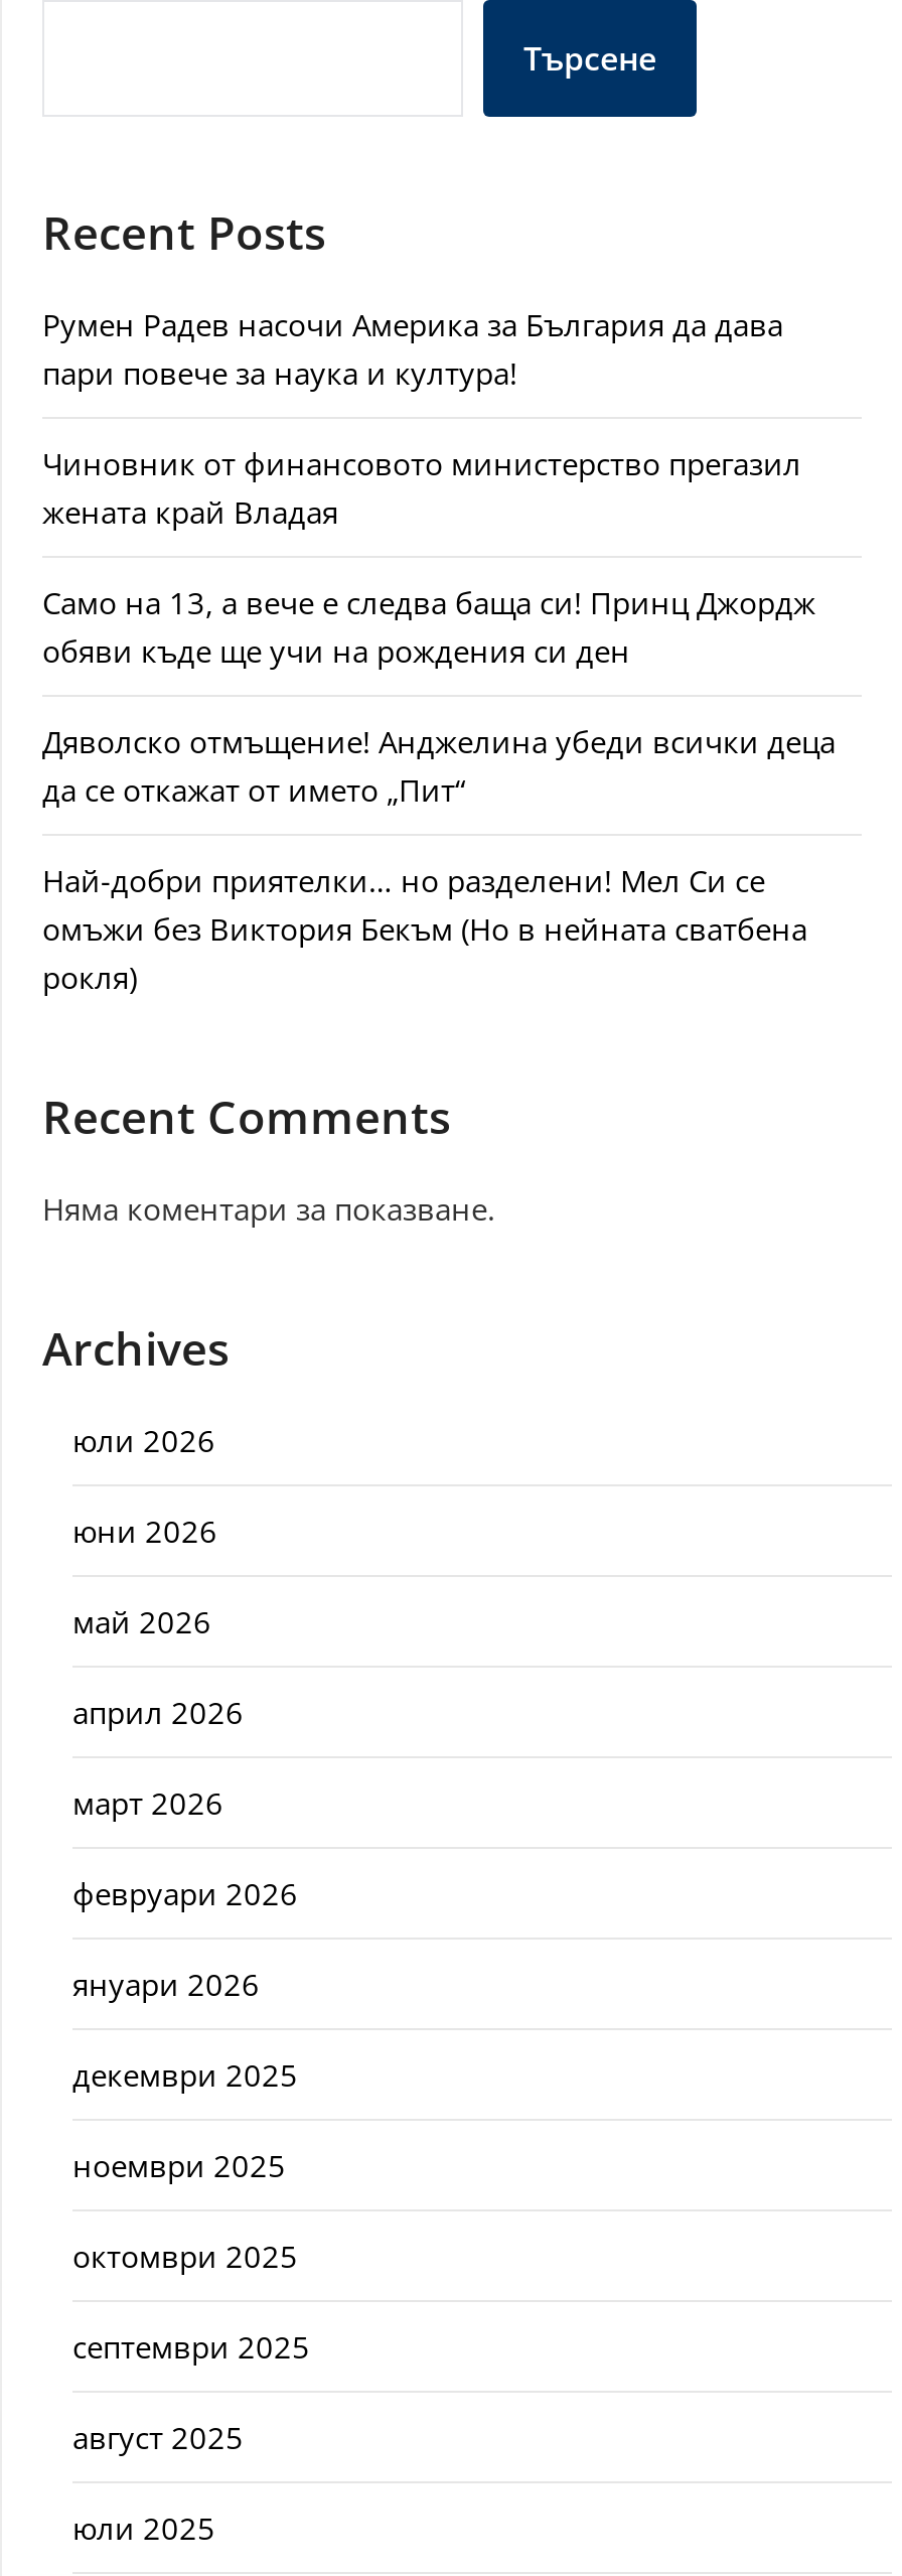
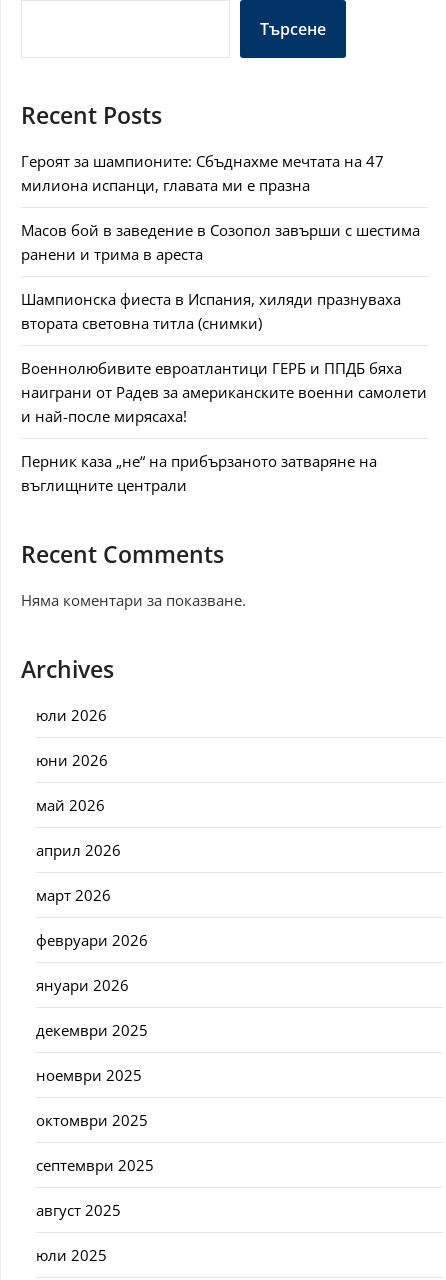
[42,304,783,393] Румен Радев насочи Америка за България да дава | пари повече за наука и култура! -> [21,151,384,195] Героят за шампионите: Сбъднахме мечтата на 47 | милиона испанци, главата ми е празна
[42,443,801,532] Чиновник от финансовото министерство прегазил | жената край Владая -> [21,220,420,264] Масов бой в заведение в Созопол завърши с шестима | ранени и трима в ареста
[42,582,815,671] Само на 13, а вече е следва баща си! Принц Джордж | обяви къде ще учи на рождения си ден -> [21,289,401,333] Шампионска фиеста в Испания, хиляди празнуваха | втората световна титла (снимки)
[42,721,836,810] Дяволско отмъщение! Анджелина убеди всички деца | да се откажат от името „Пит“ -> [21,358,427,426] Военнолюбивите евроатлантици ГЕРБ и ППДБ бяха | наиграни от Радев за американските военни самолети | и най-после мирясаха!
[42,860,807,997] Най-добри приятелки… но разделени! Мел Си се | омъжи без Виктория Бекъм (Но в нейната сватбена | рокля) -> [21,451,377,495] Перник каза „не“ на прибързаното затваряне на | въглищните централи

